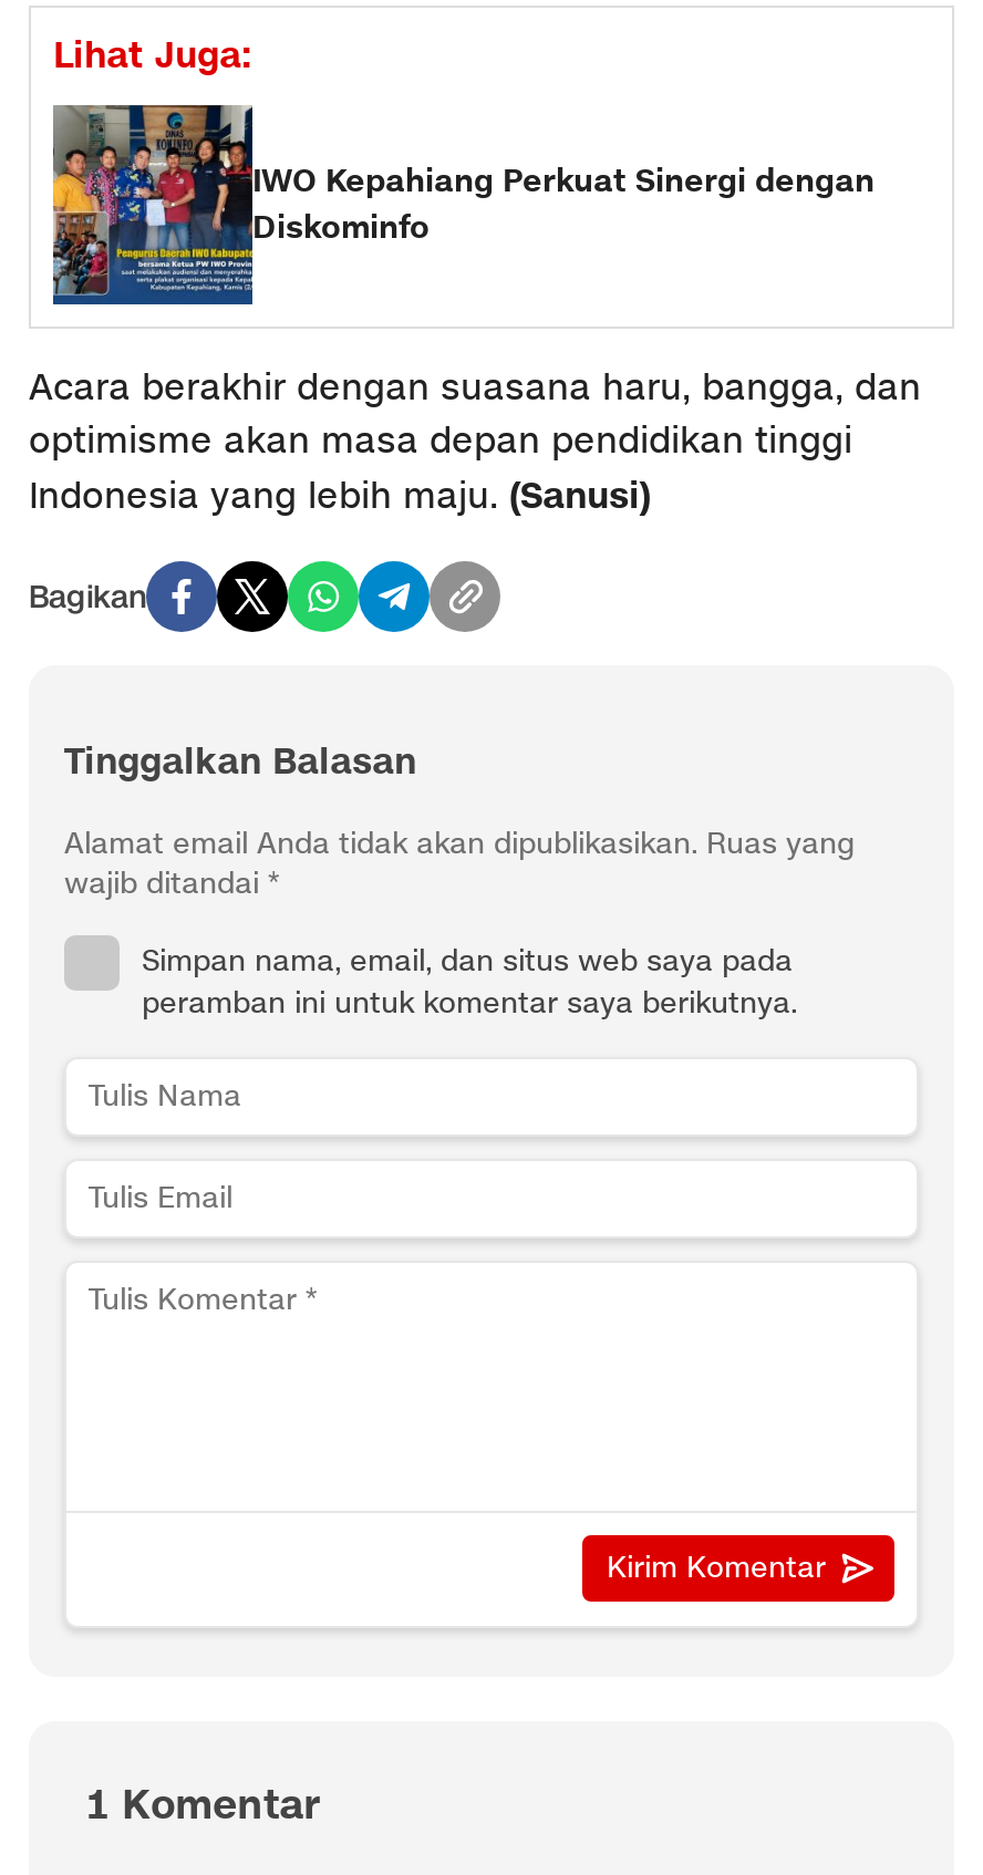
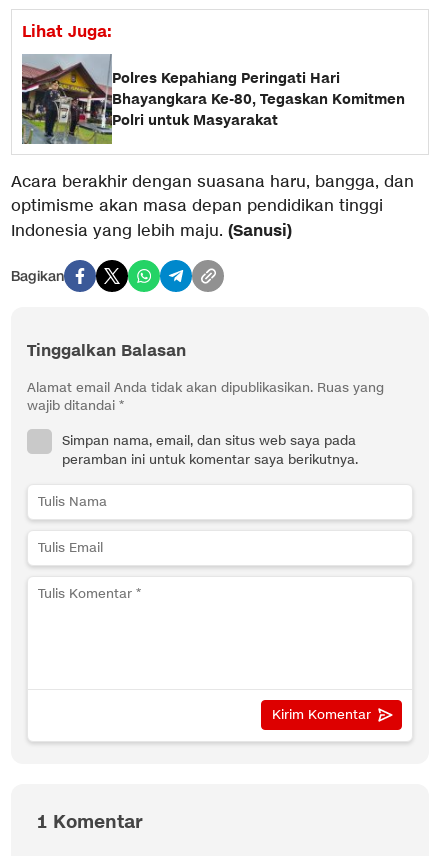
[51,103,875,307] [image] | IWO Kepahiang Perkuat Sinergi dengan | Diskominfo -> [21,54,405,145] [image] | Polres Kepahiang Peringati Hari | Bhayangkara Ke-80, Tegaskan Komitmen | Polri untuk Masyarakat

